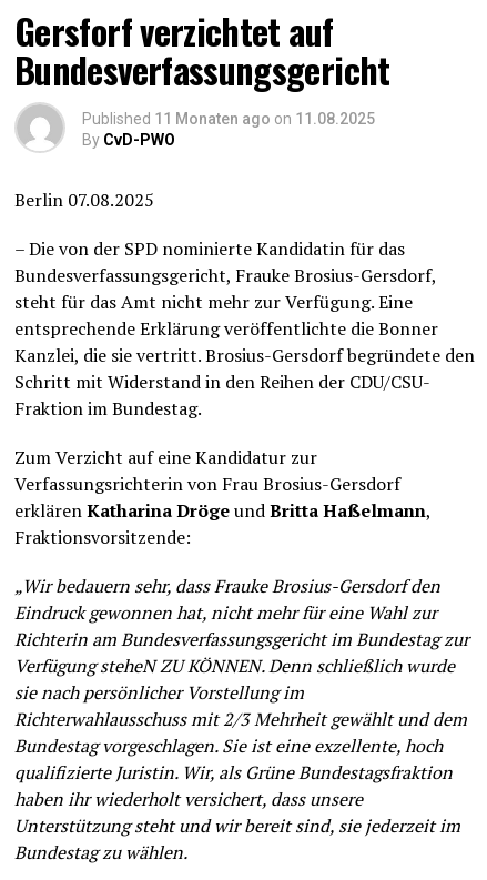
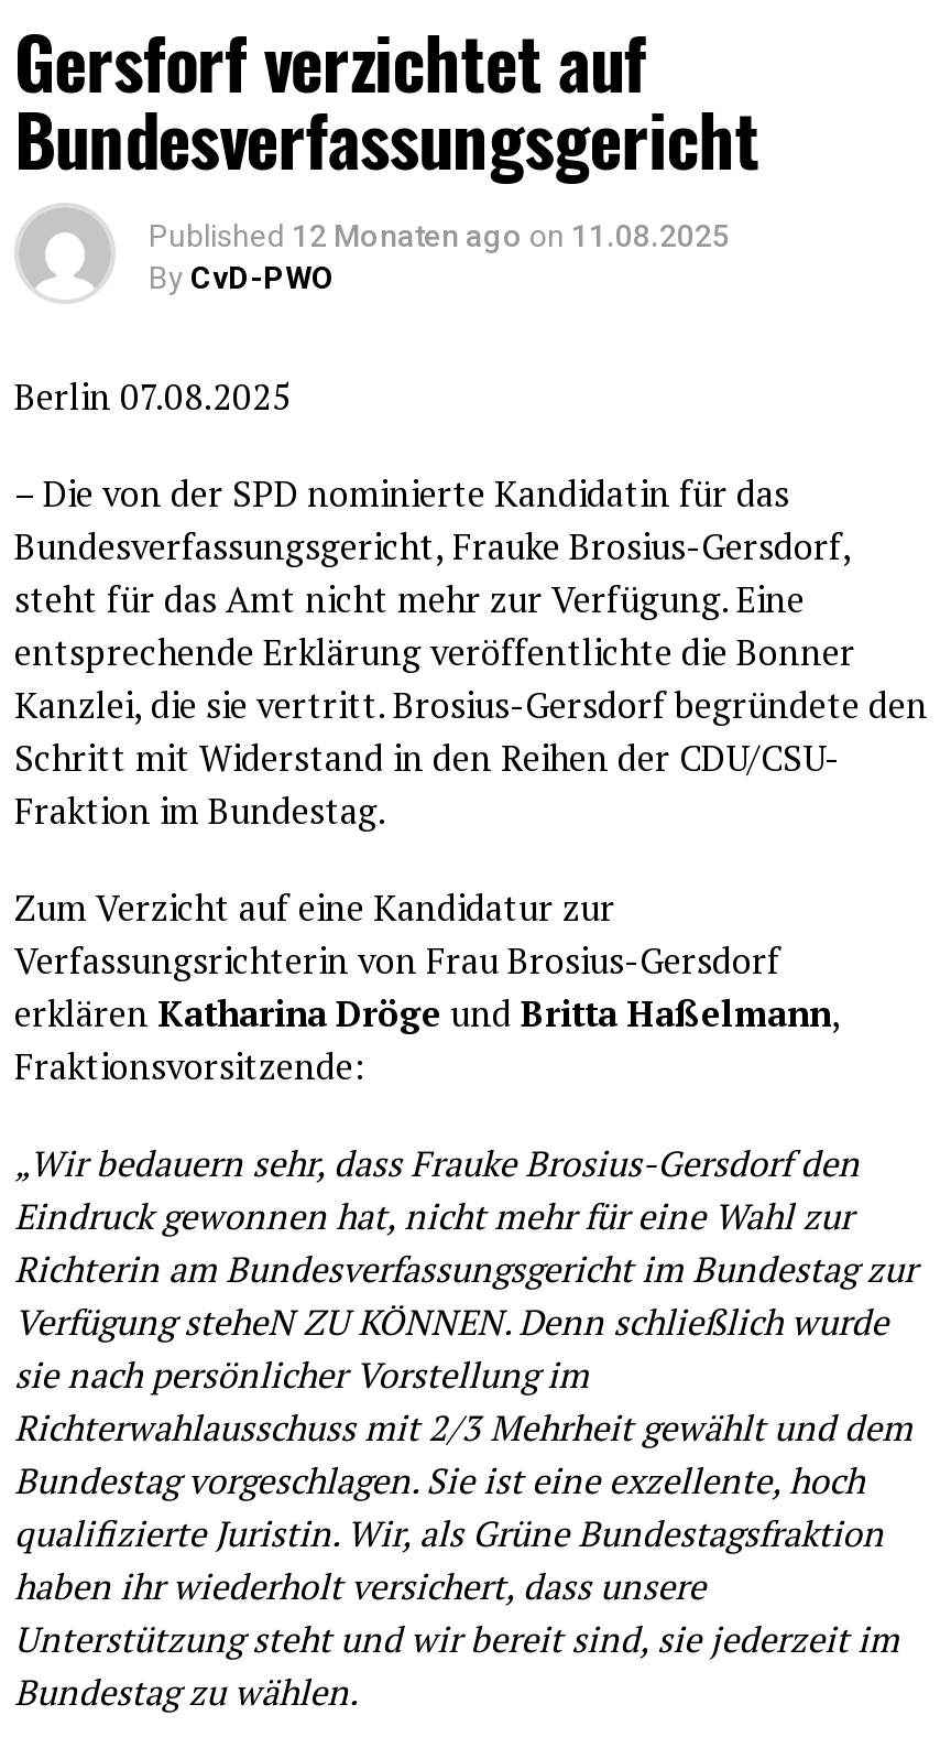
[82,110,375,128] Published 11 Monaten ago on 11.08.2025 -> [149,218,730,253] Published 12 Monaten ago on 11.08.2025

